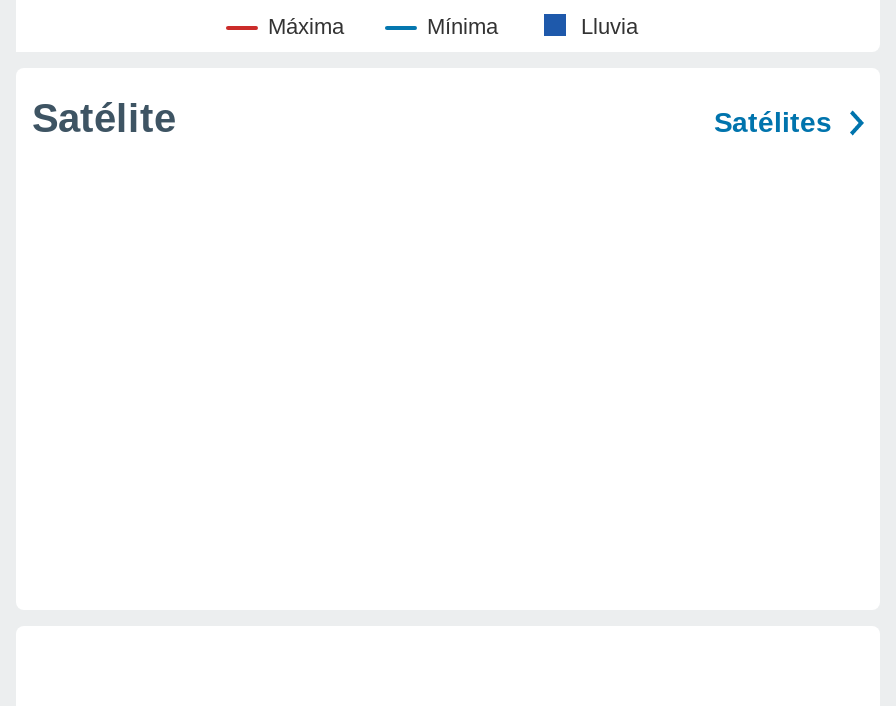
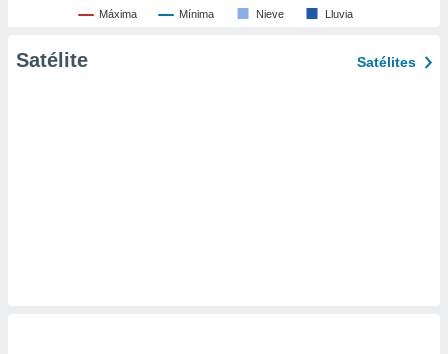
none -> [256,8,284,20] Nieve

